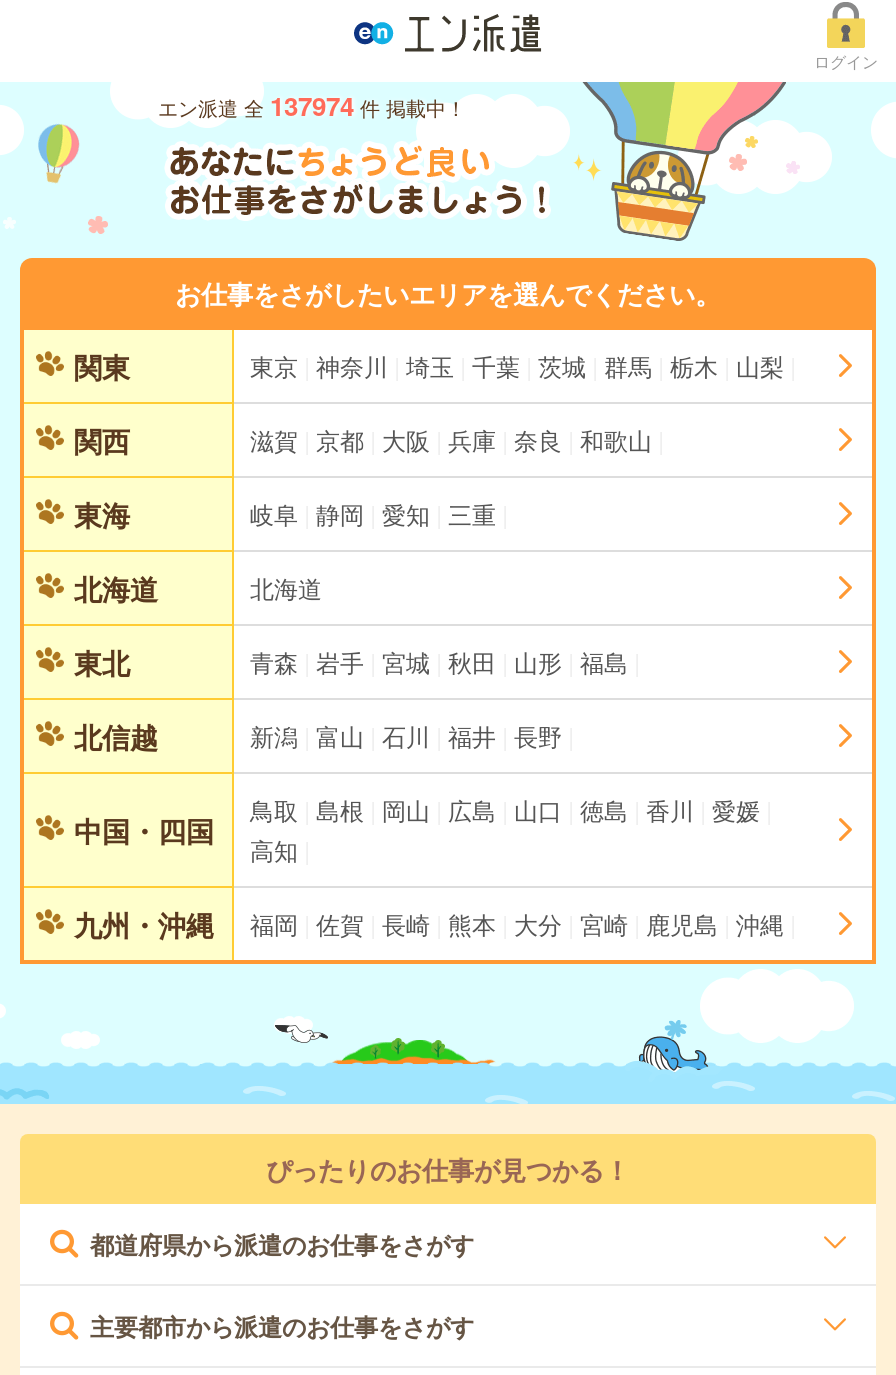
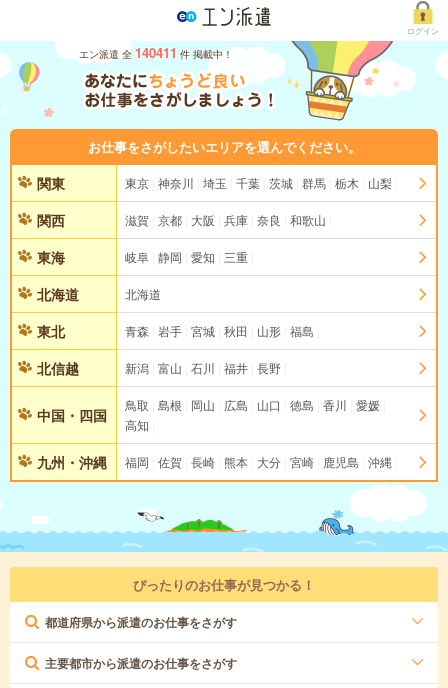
[158,87,466,125] エン派遣 全 137974 件 掲載中！ -> [79,43,233,62] エン派遣 全 140411 件 掲載中！

